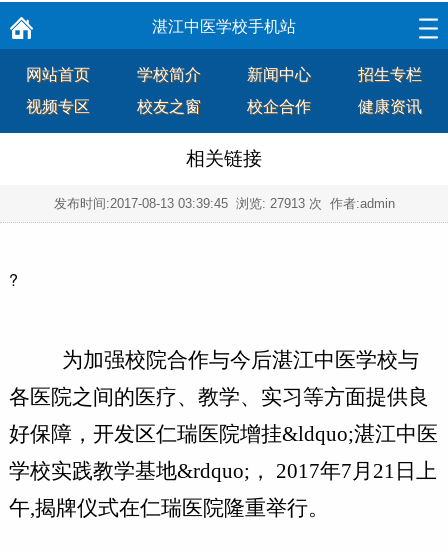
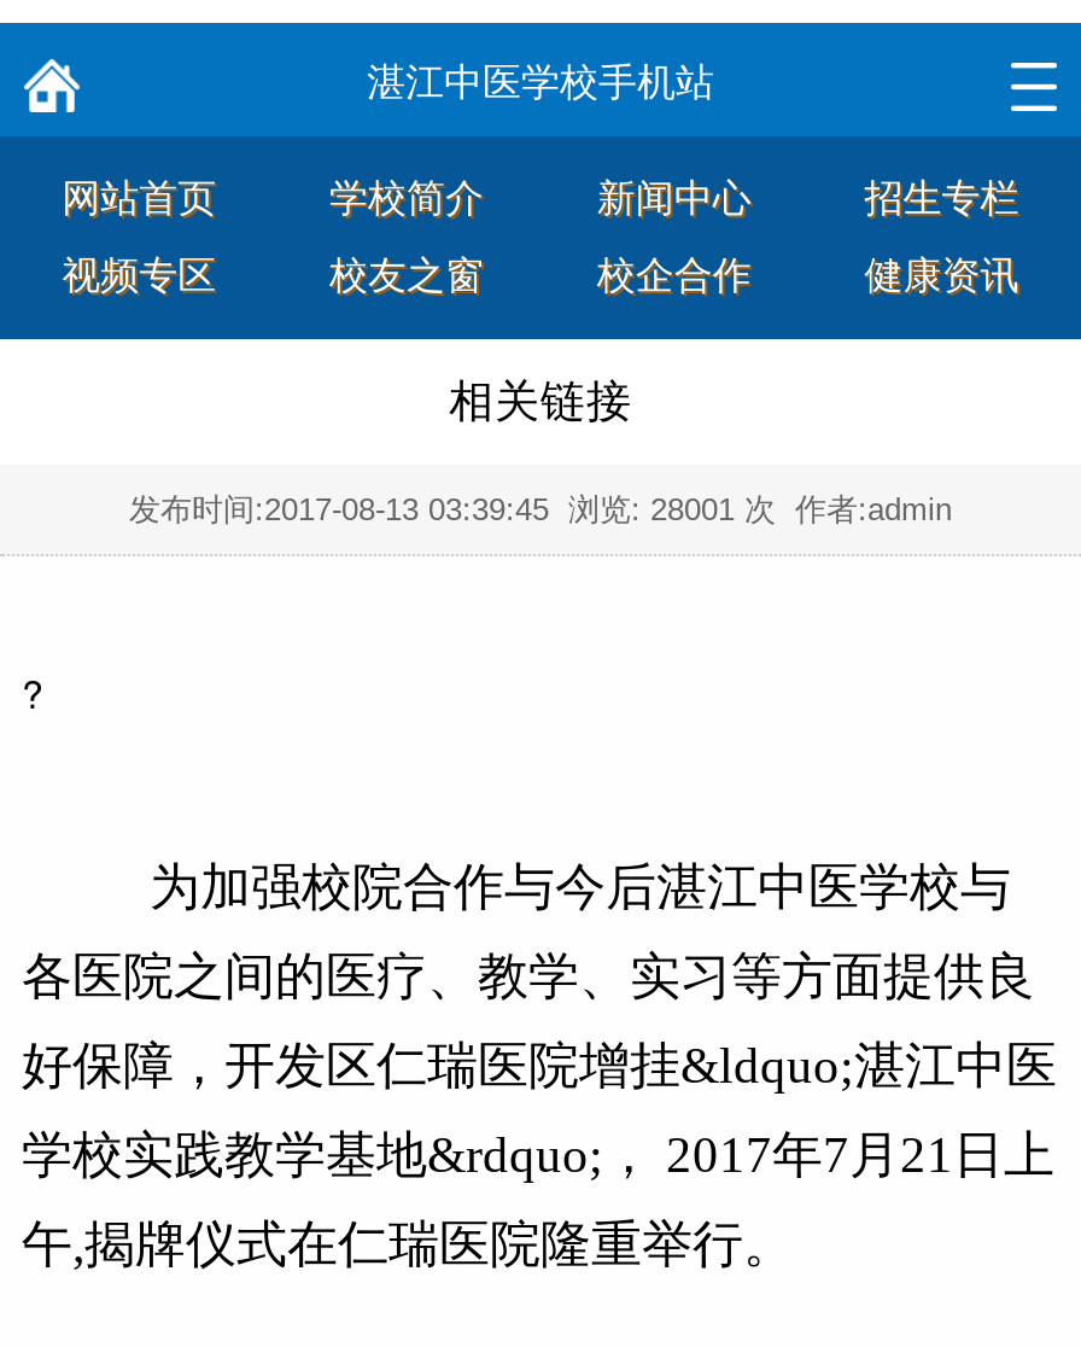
[53,195,394,210] 发布时间:2017-08-13 03:39:45浏览: 27913 次 作者:admin -> [129,490,952,526] 发布时间:2017-08-13 03:39:45浏览: 28001 次 作者:admin

